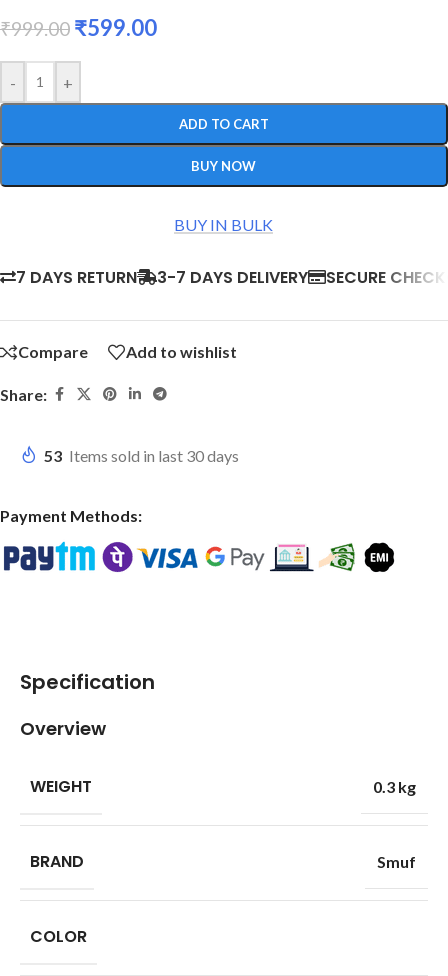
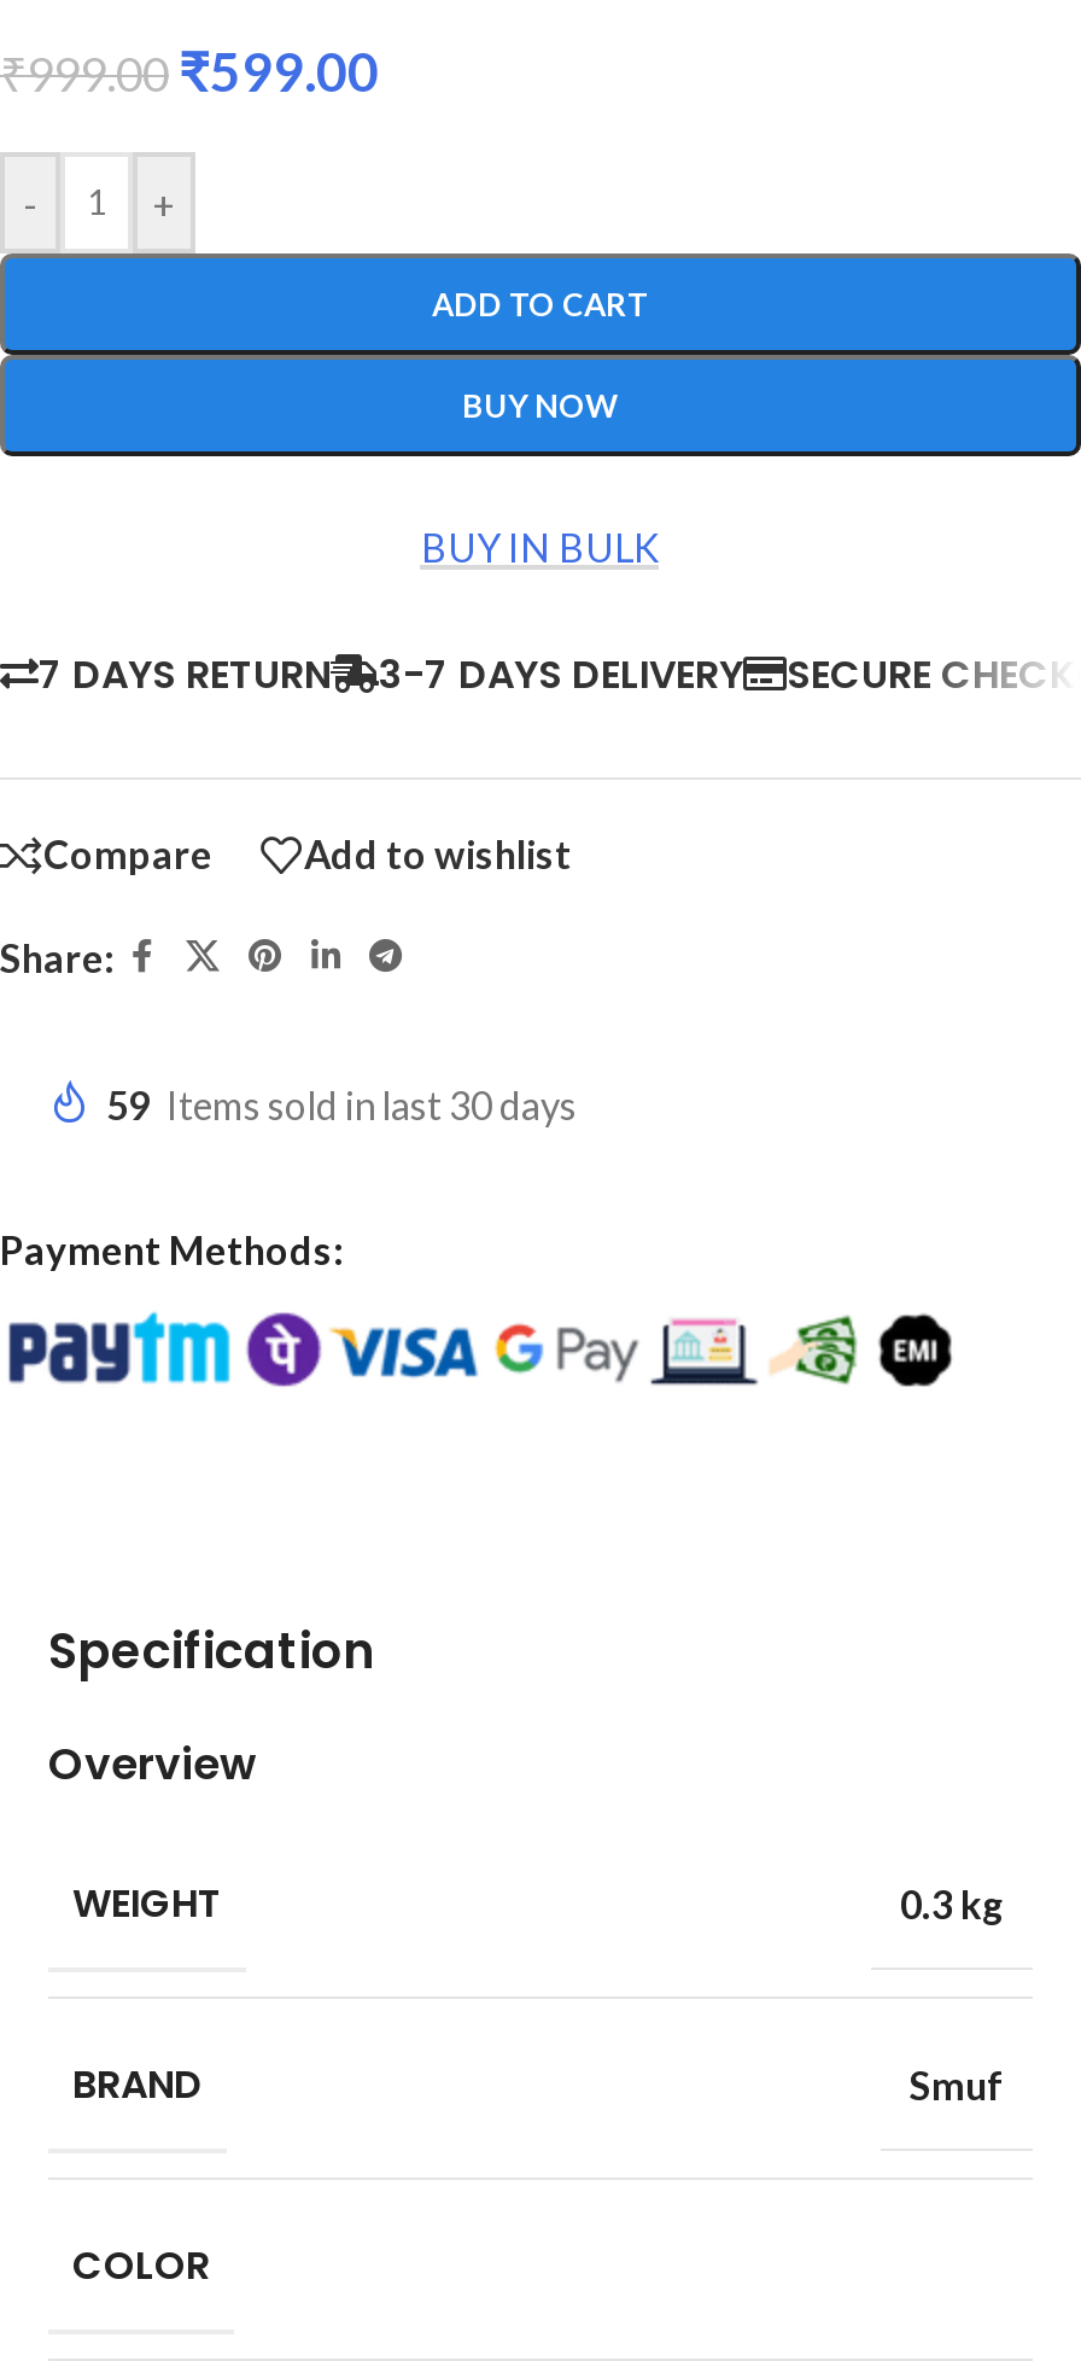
[44,446,239,465] 53 Items sold in last 30 days -> [106,1081,577,1127] 59 Items sold in last 30 days

